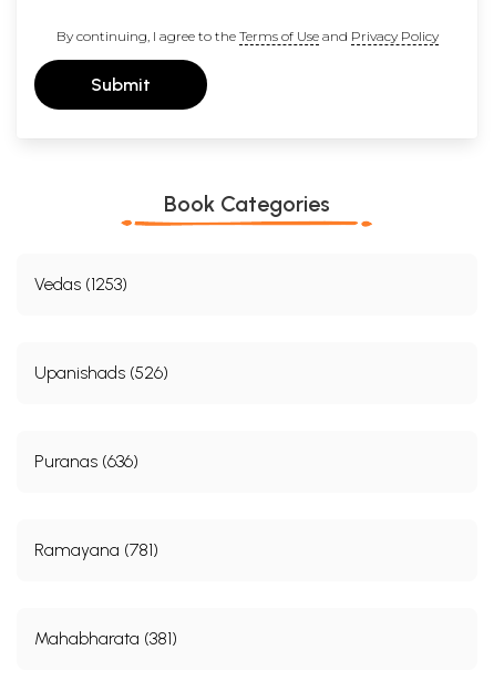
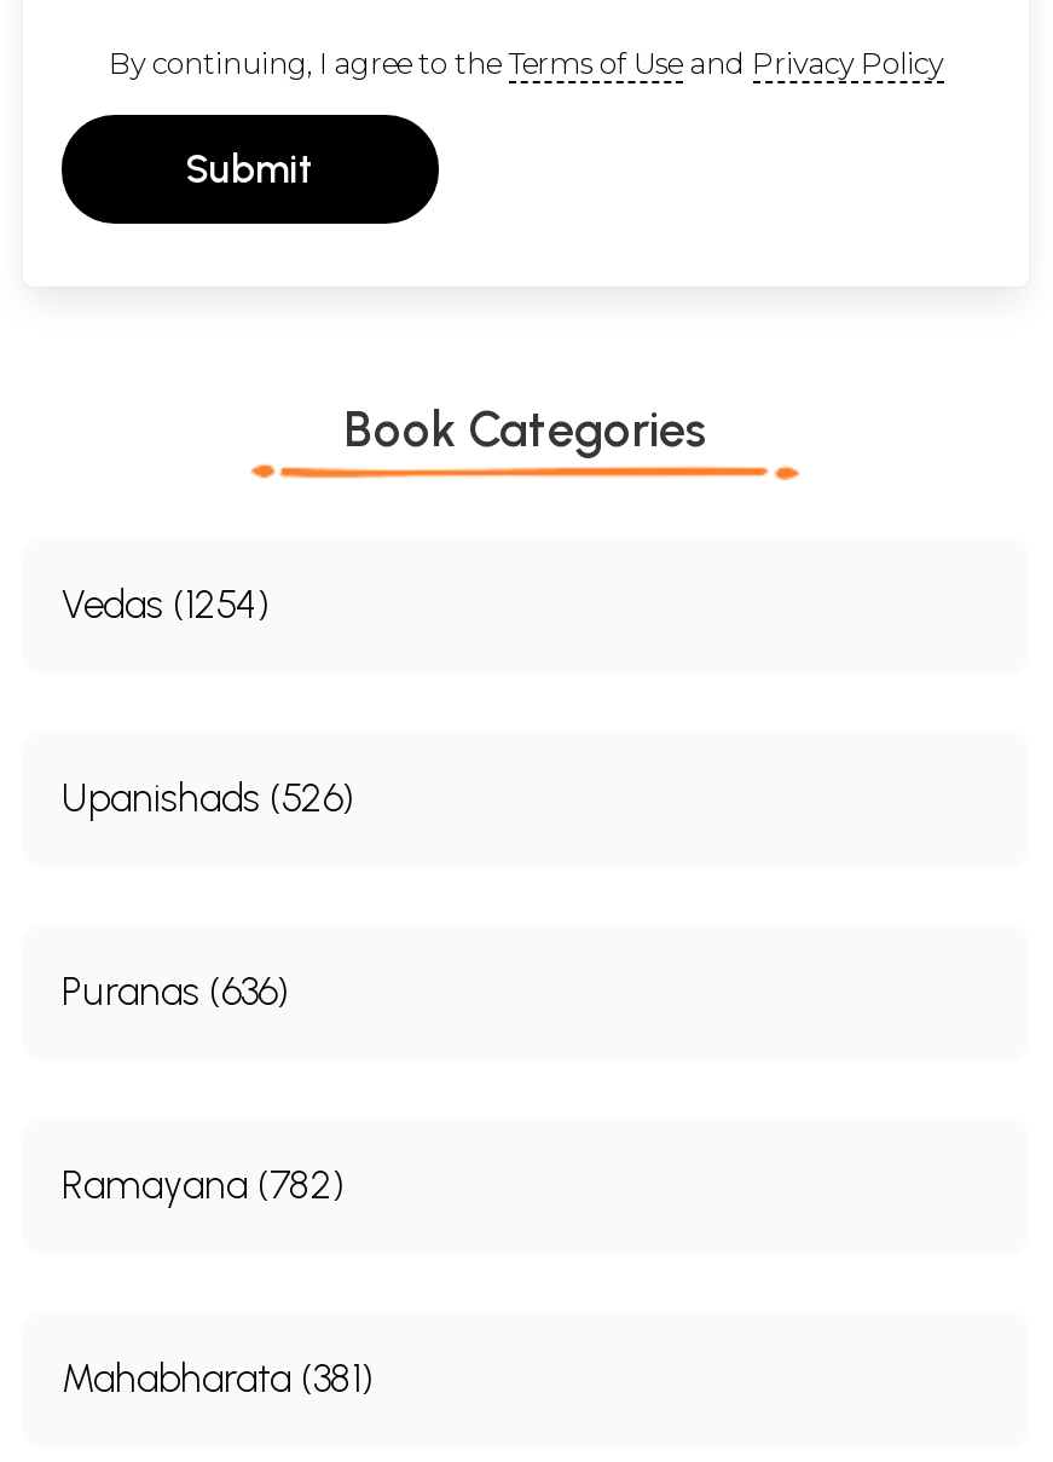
[34,273,127,294] Vedas (1253) -> [62,581,270,627] Vedas (1254)
[34,539,158,560] Ramayana (781) -> [62,1162,345,1208] Ramayana (782)

